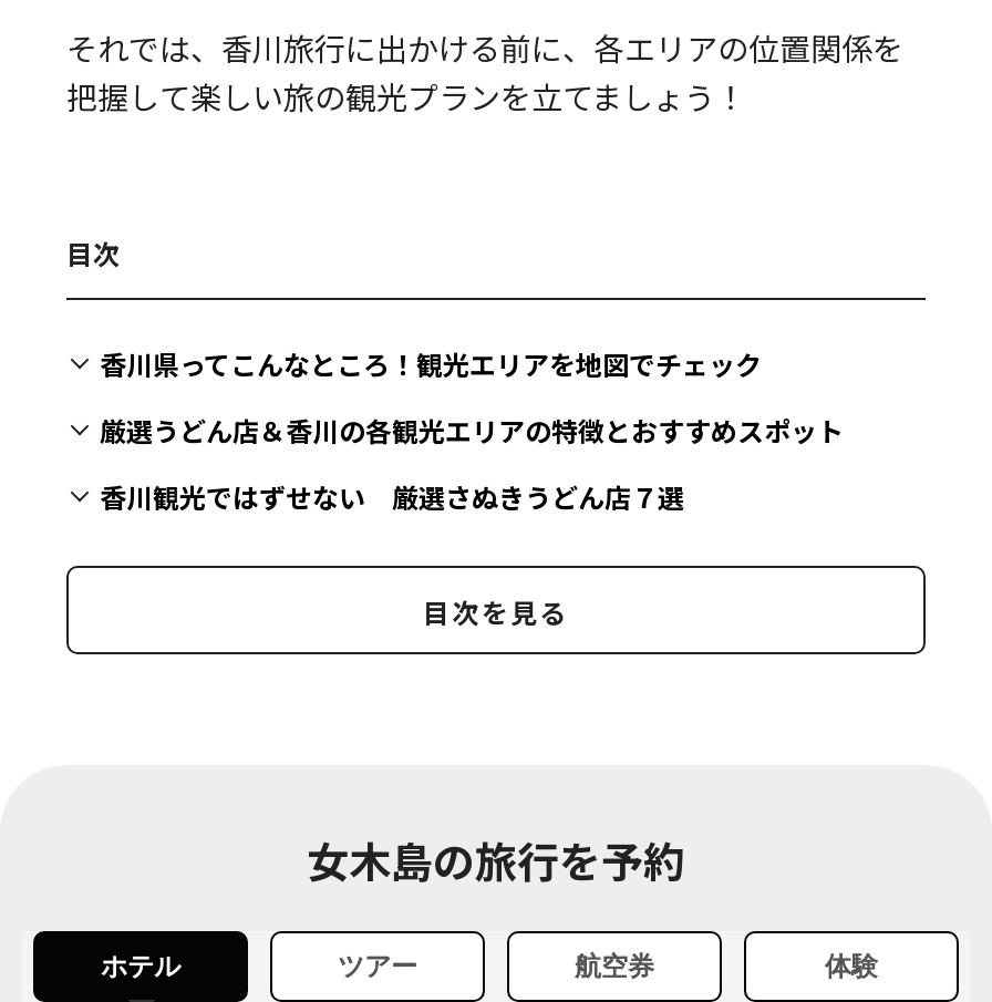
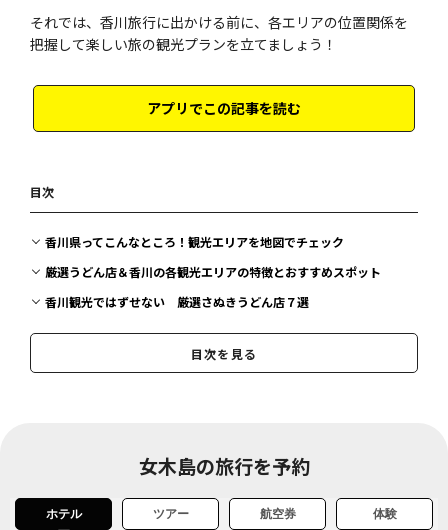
none -> [147,98,301,118] アプリでこの記事を読む

